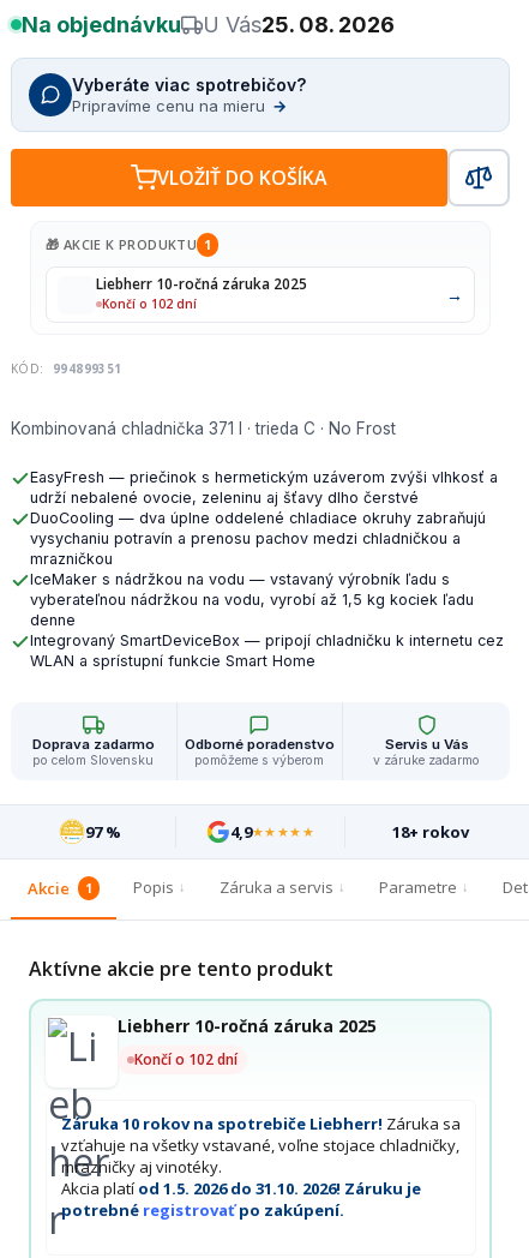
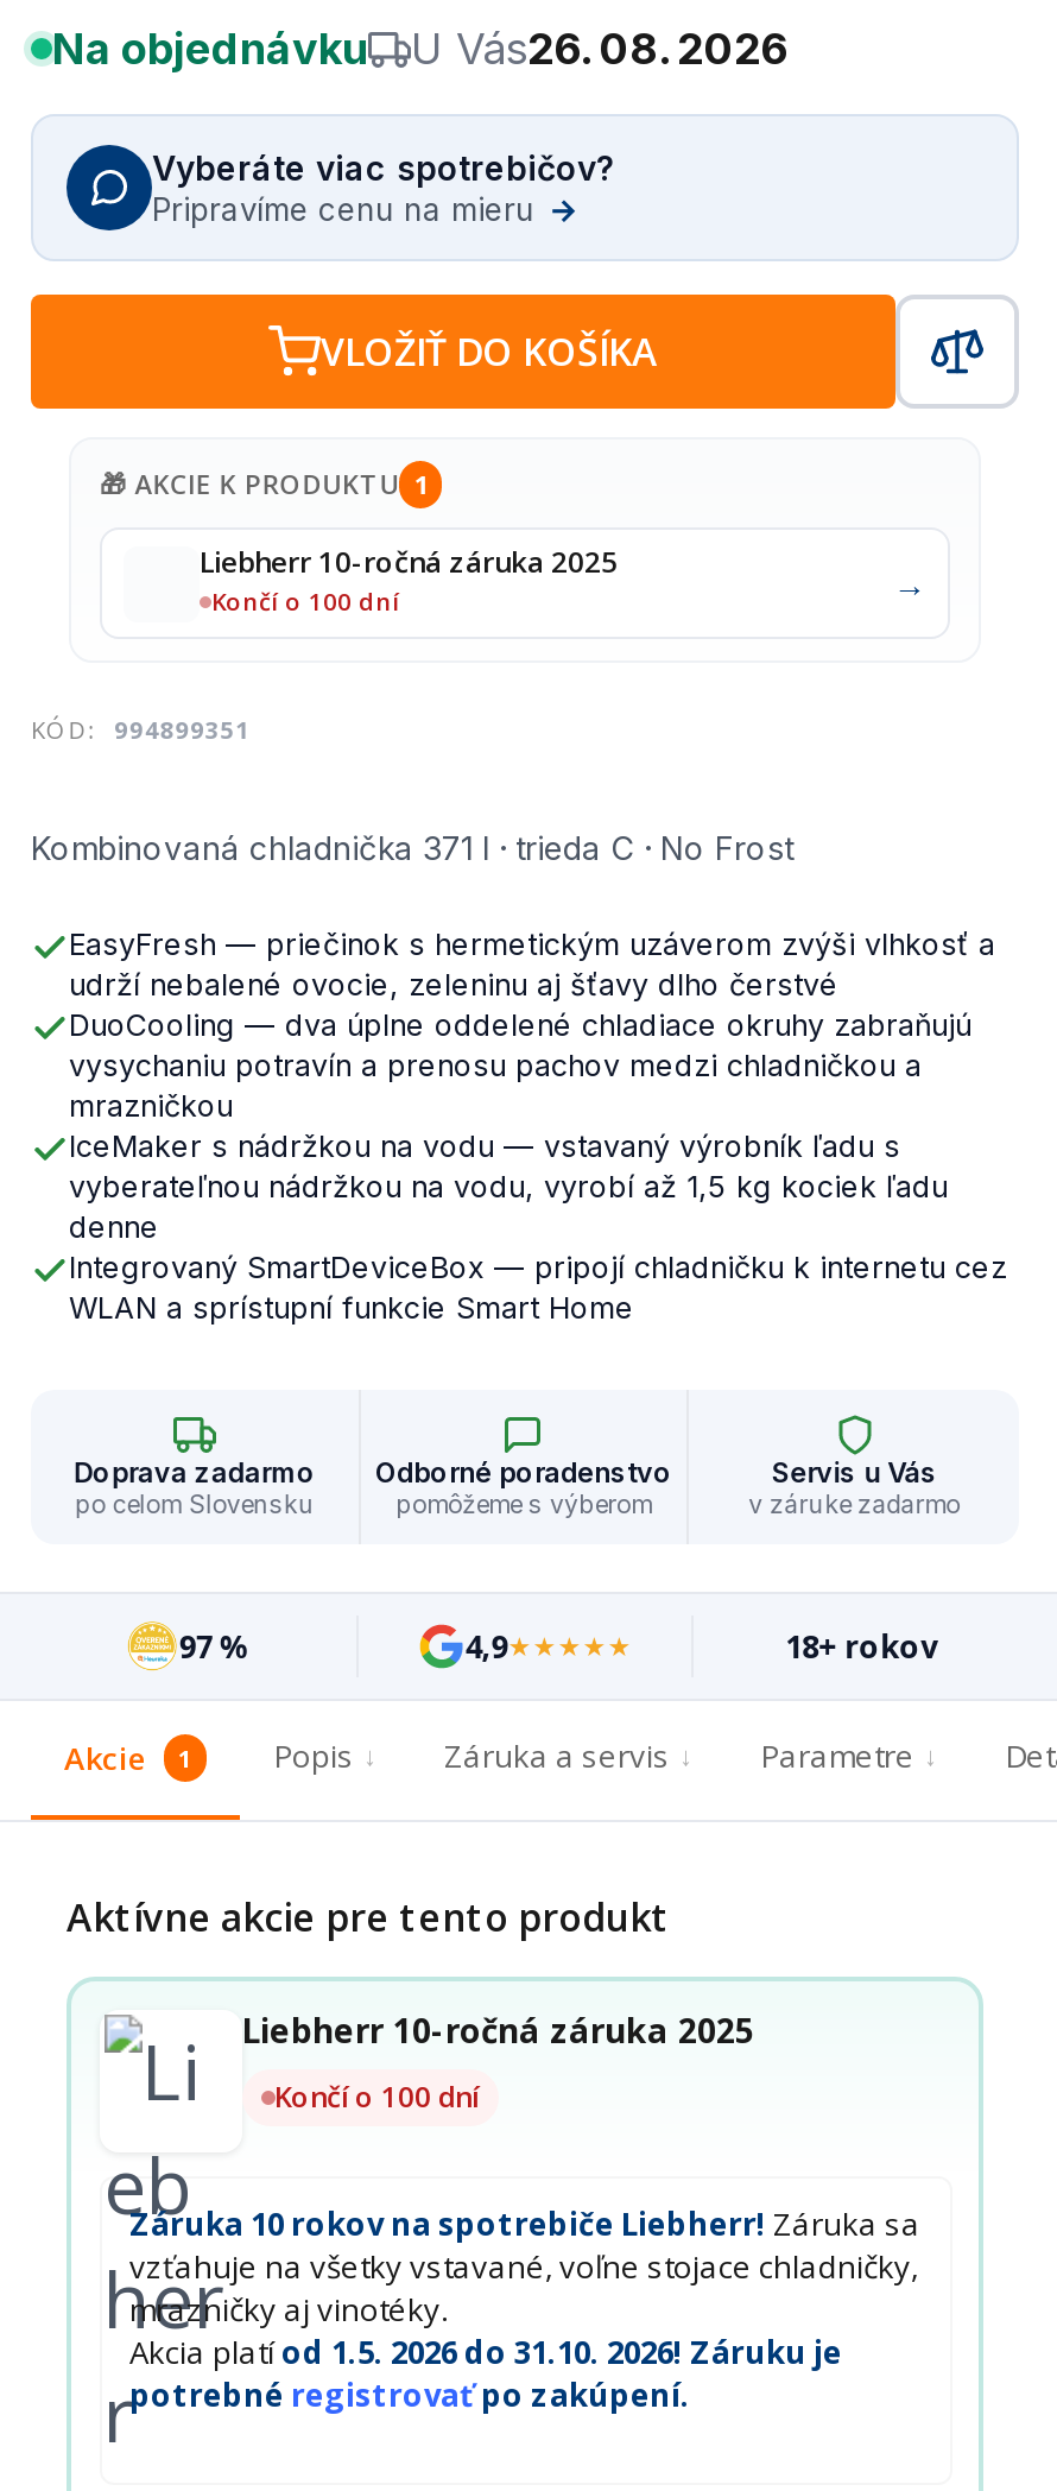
[22,12,395,37] Na objednávku U Vás25. 08. 2026 -> [52,24,789,74] Na objednávku U Vás26. 08. 2026
[102,295,197,312] Končí o 102 dní -> [211,584,399,618] Končí o 100 dní
[134,1049,237,1069] Končí o 102 dní -> [274,2075,479,2116] Končí o 100 dní

